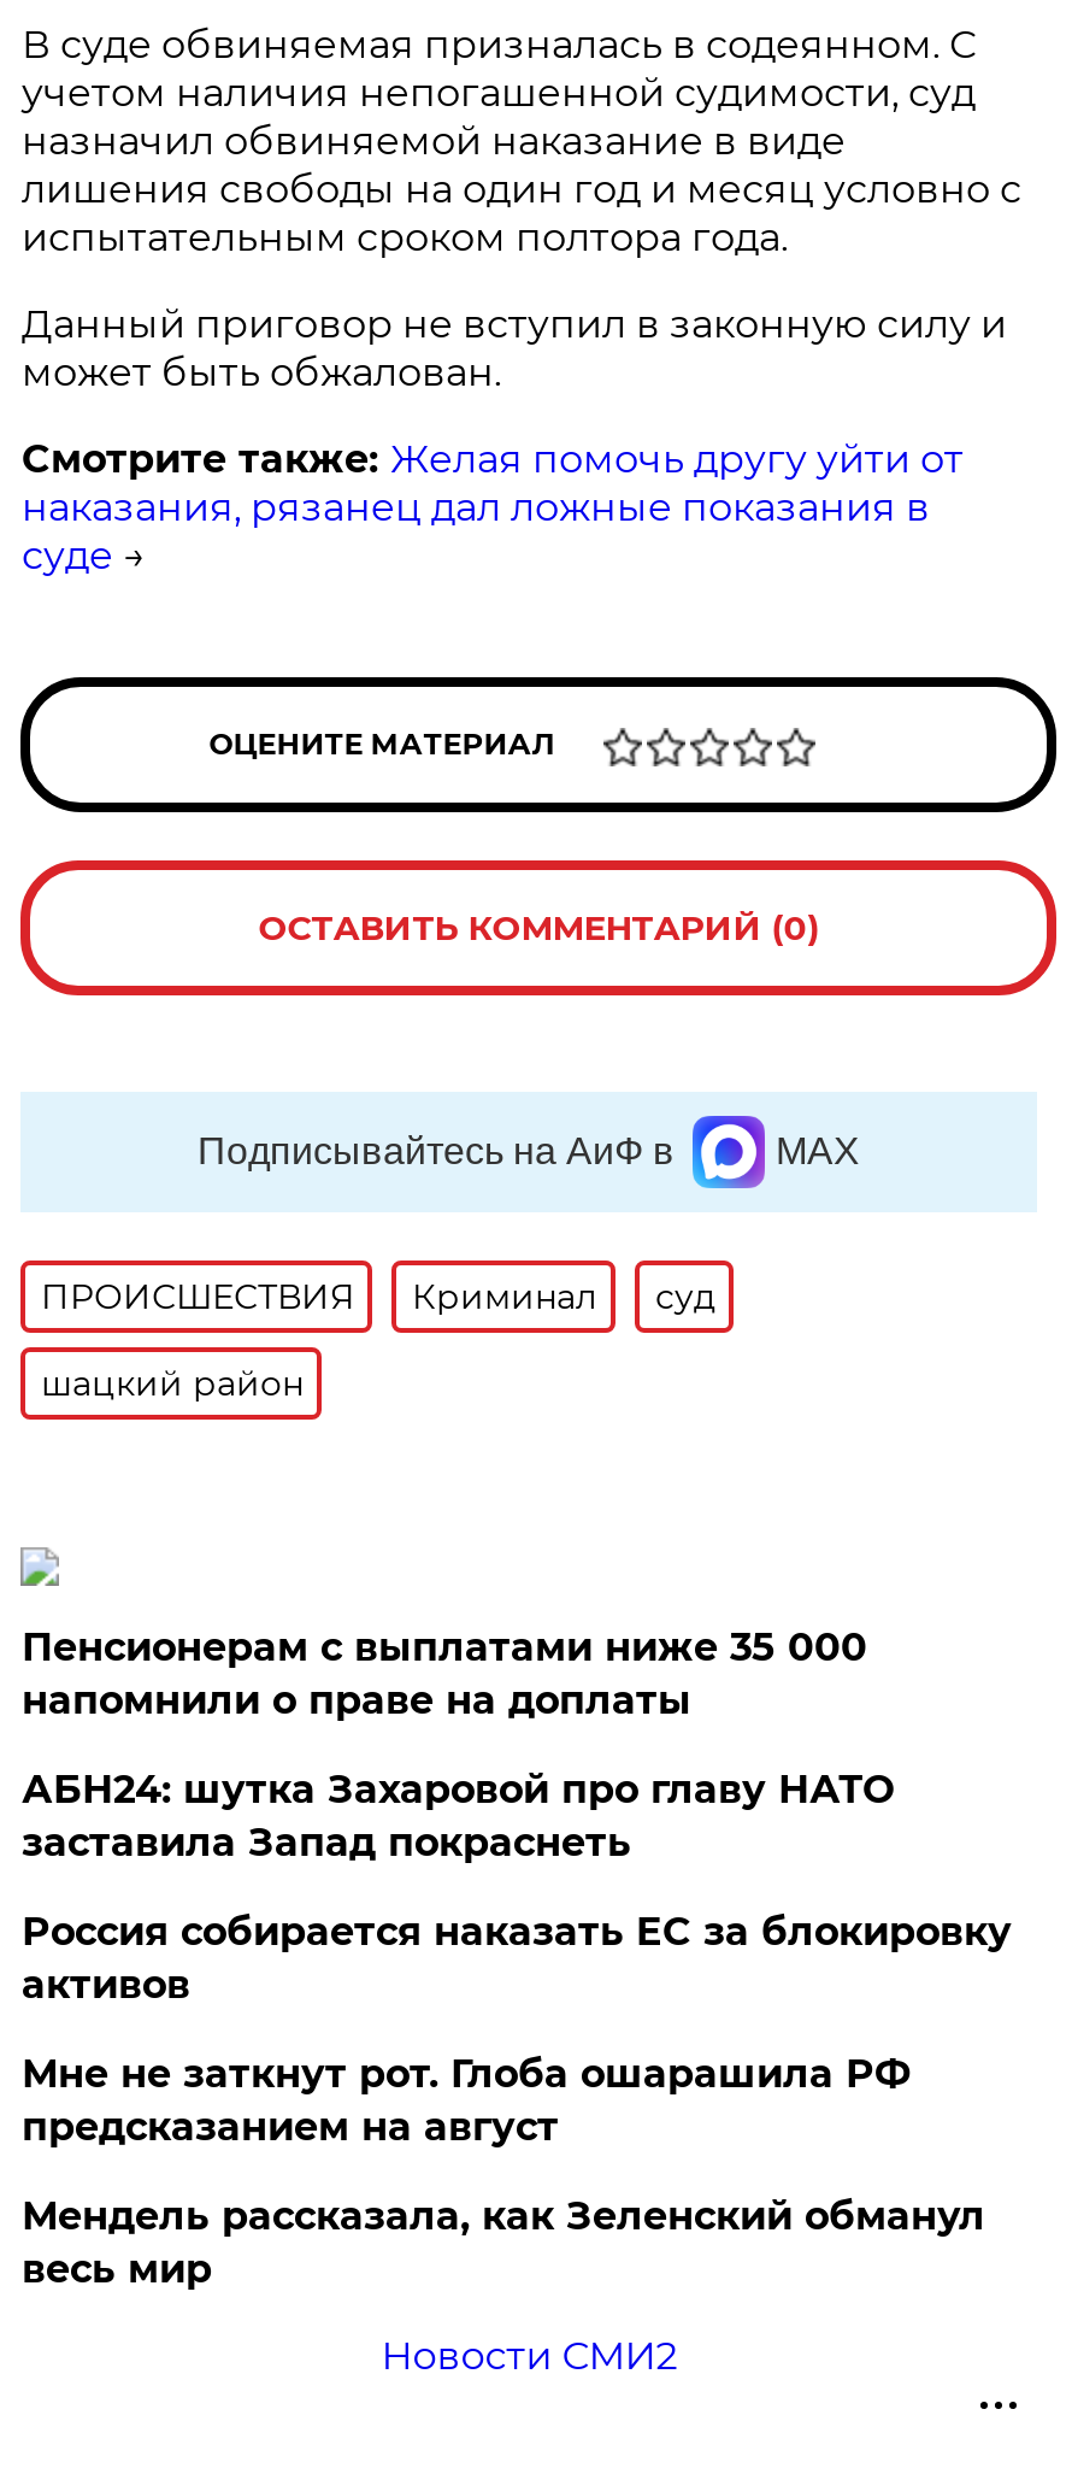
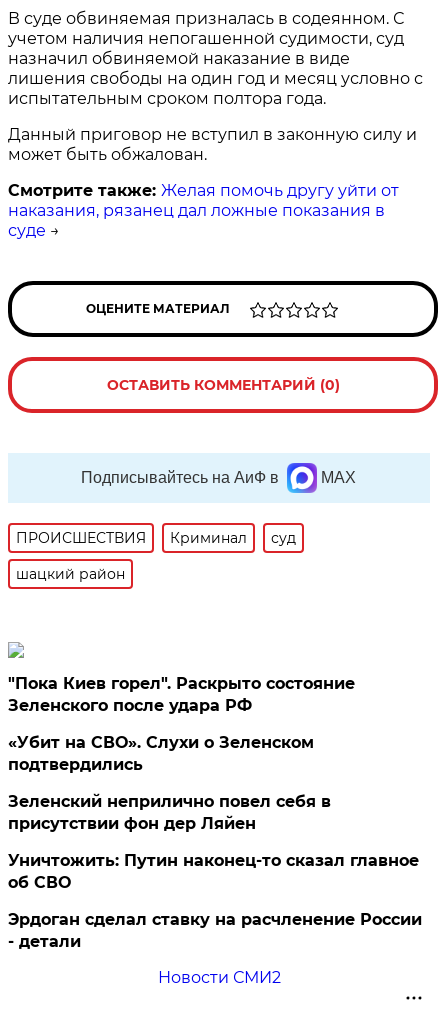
[21,1624,867,1723] Пенсионерам с выплатами ниже 35 000 | напомнили о праве на доплаты -> [8,674,355,715] "Пока Киев горел". Раскрыто состояние | Зеленского после удара РФ
[21,1766,893,1865] АБН24: шутка Захаровой про главу НАТО | заставила Запад покраснеть -> [8,733,314,774] «Убит на СВО». Слухи о Зеленском | подтвердились
[21,1909,1012,2007] Россия собирается наказать EC за блокировку | активов -> [8,792,331,833] Зеленский неприлично повел cебя в | присутствии фон дер Ляйен
[21,2051,910,2150] Мне не заткнут рот. Глоба ошарашила РФ | предсказанием на август -> [8,851,419,892] Уничтожить: Путин наконец-то сказал главное | об СВО
[21,2193,985,2292] Мендель рассказала, как Зеленский обманул | весь мир -> [8,910,422,951] Эрдоган сделал ставку на расчленение России | - детали

